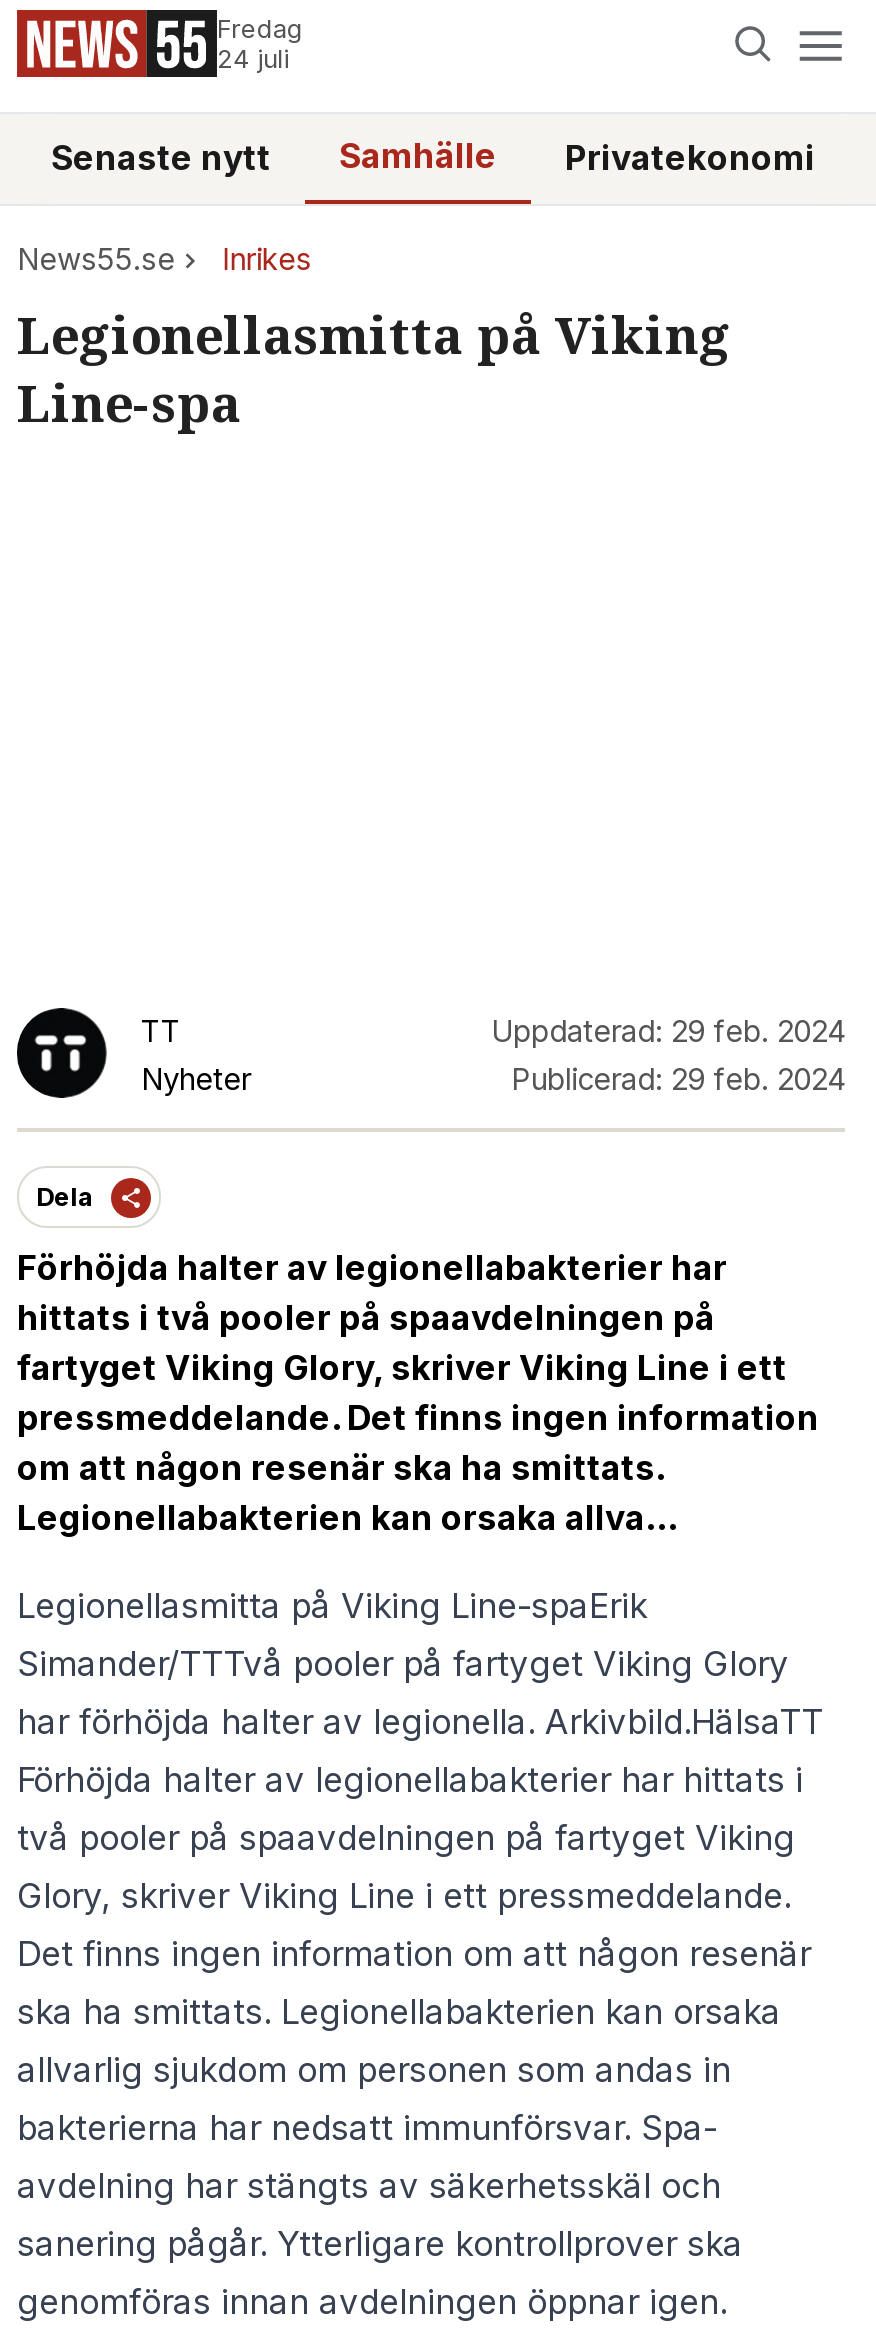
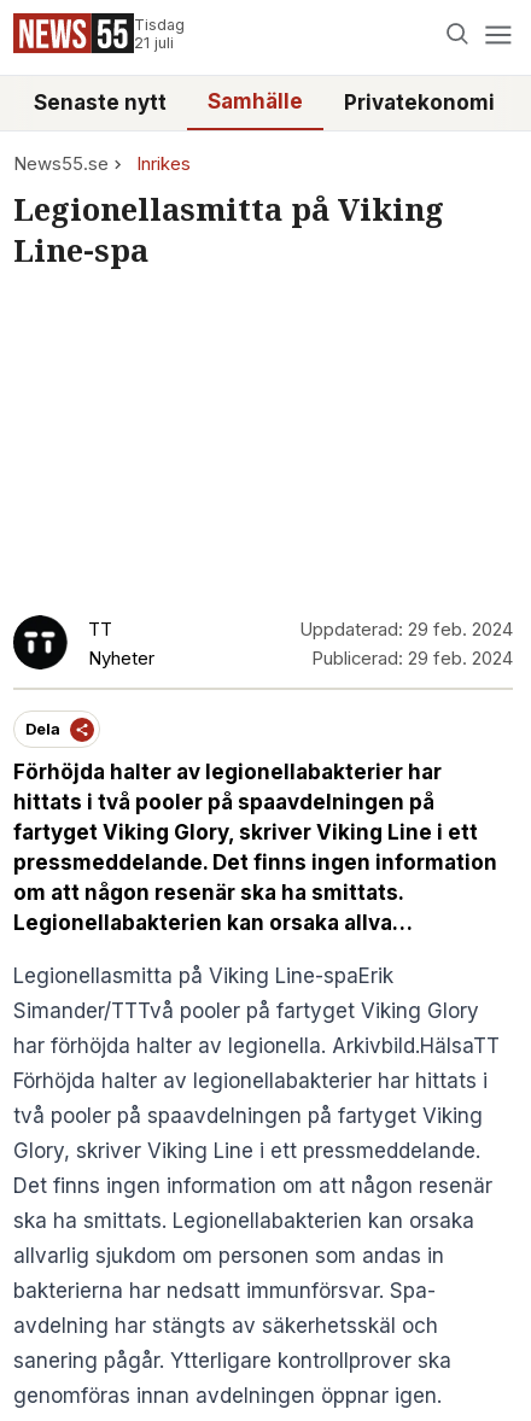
[217,14,303,74] Fredag | 24 juli -> [134,16,185,52] Tisdag | 21 juli

